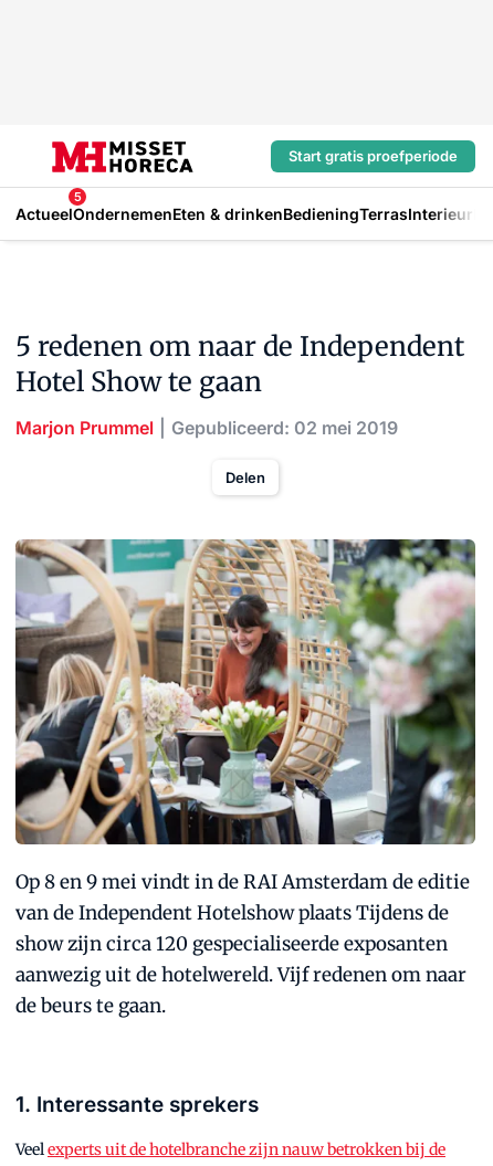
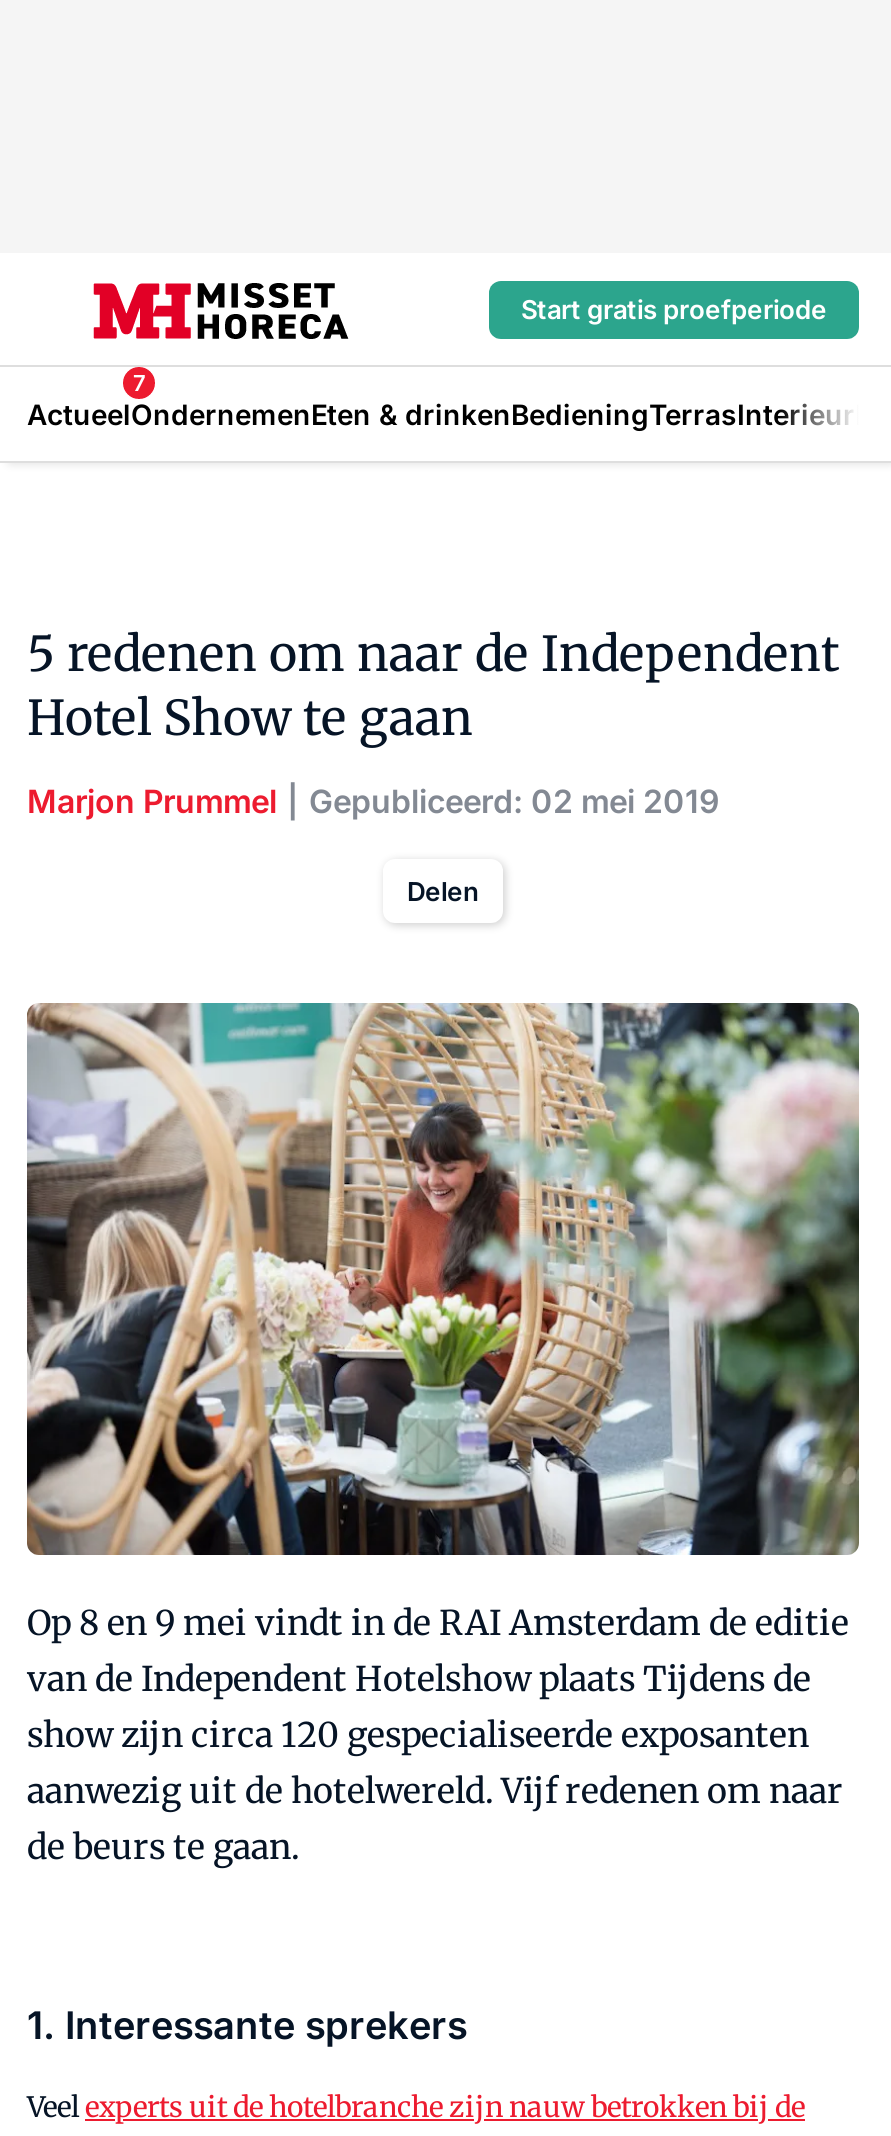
[74,189,81,204] 5 -> [133,369,145,397] 7

